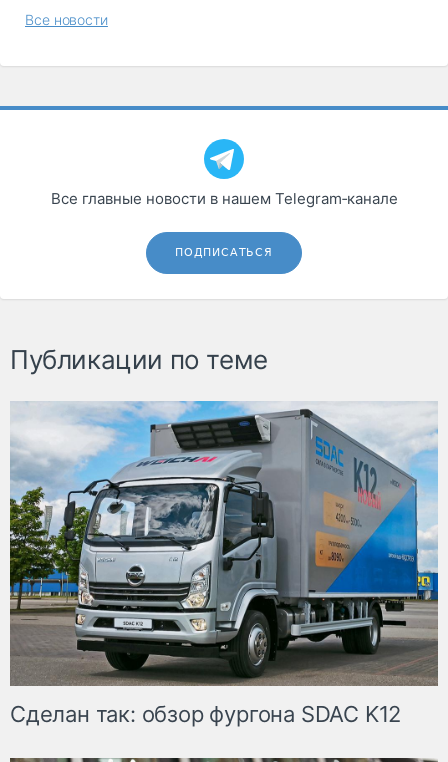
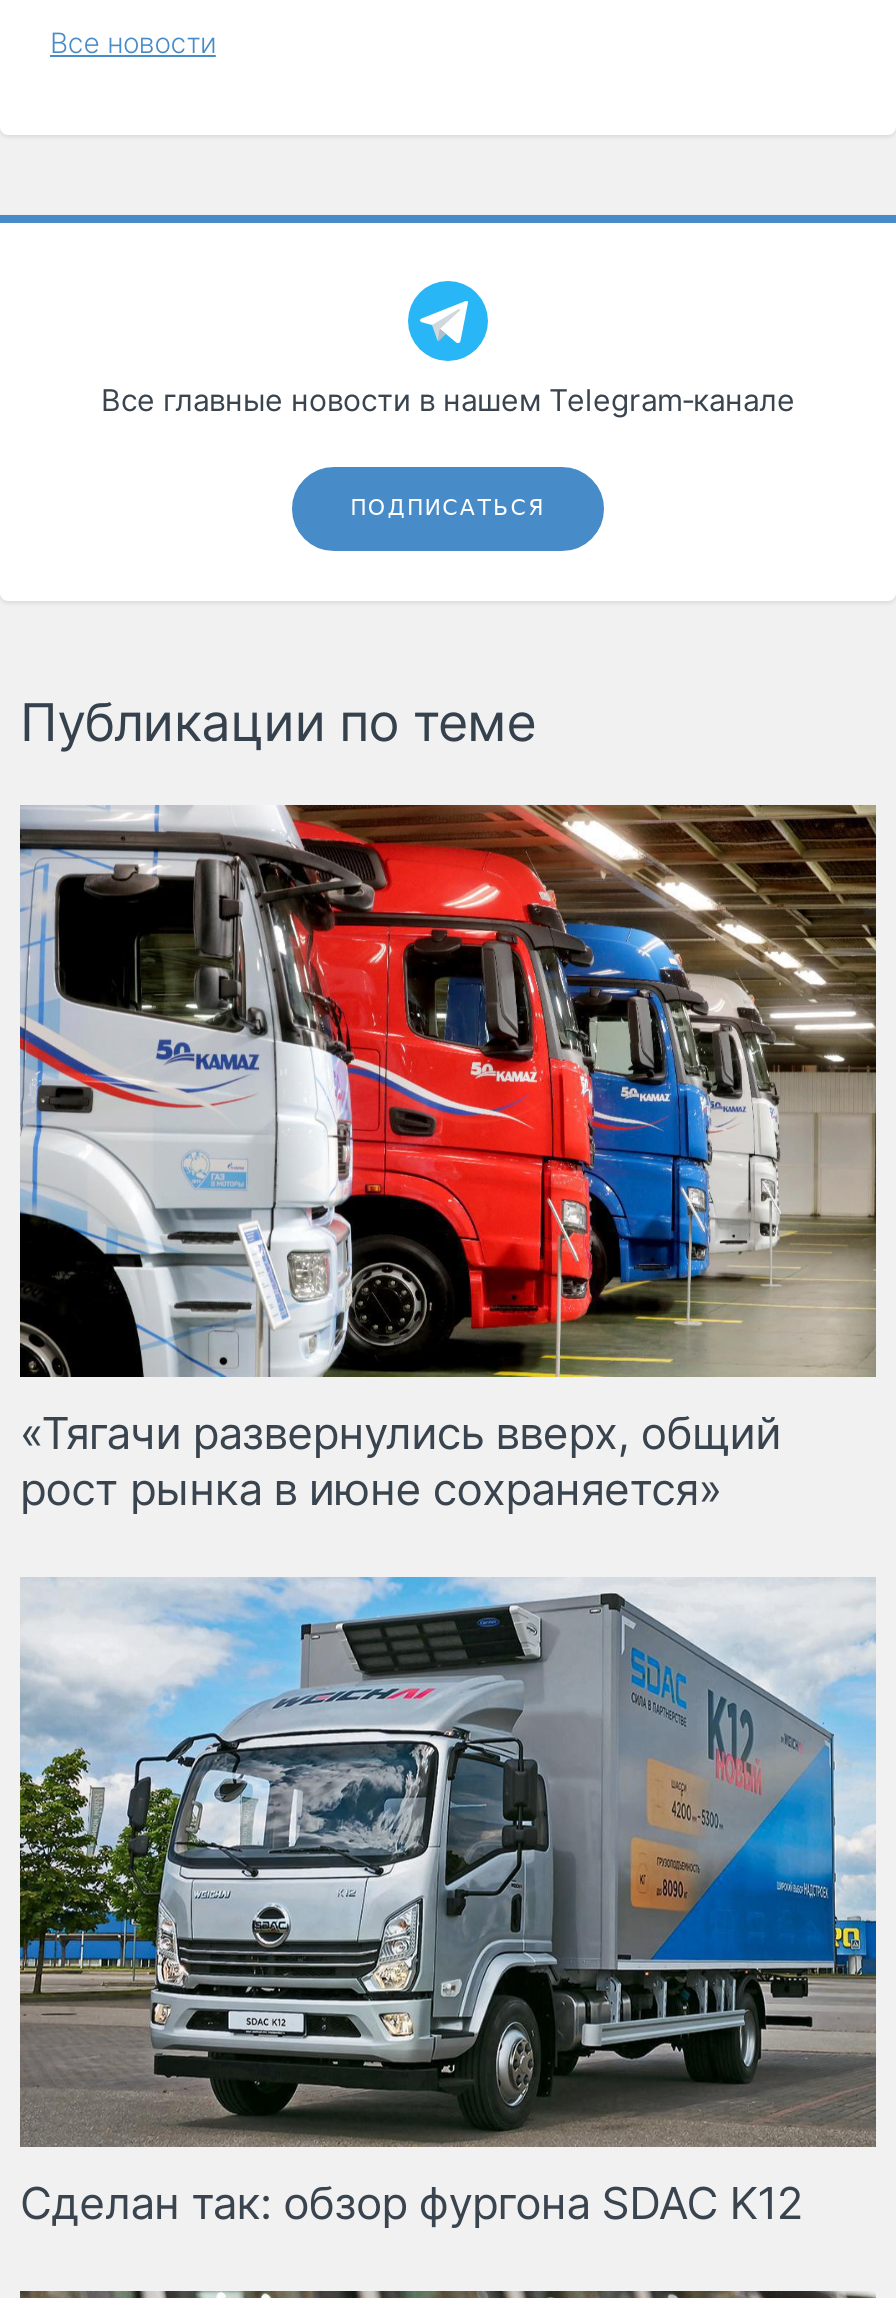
none -> [18,803,878,1514] [image] | «Тягачи развернулись вверх, общий | рост рынка в июне сохраняется»

